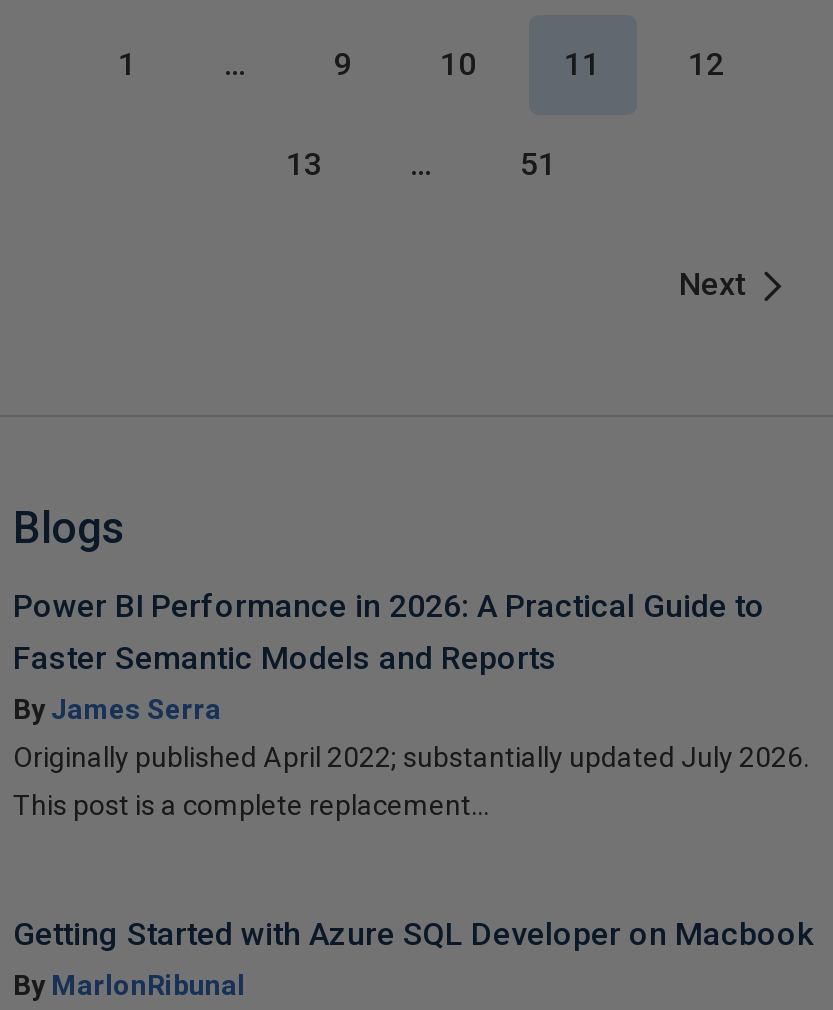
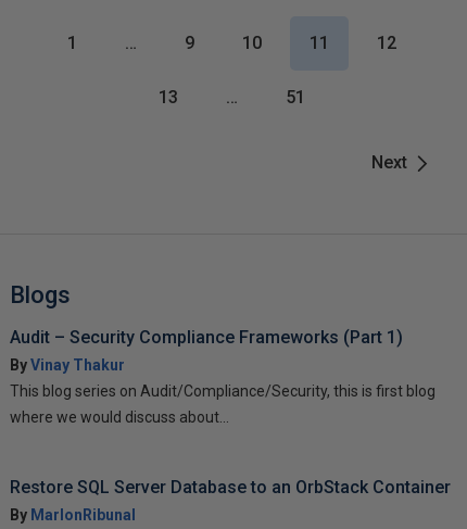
[13,587,765,725] Power BI Performance in 2026: A Practical Guide to | Faster Semantic Models and Reports | By James Serra -> [10,327,403,374] Audit – Security Compliance Frameworks (Part 1) | By Vinay Thakur
[13,741,809,773] Originally published April 2022; substantially updated July 2026. -> [10,382,436,400] This blog series on Audit/Compliance/Security, this is first blog
[13,789,489,821] This post is a complete replacement... -> [10,408,229,426] where we would discuss about...
[13,915,813,953] Getting Started with Azure SQL Developer on Macbook -> [10,477,451,497] Restore SQL Server Database to an OrbStack Container

